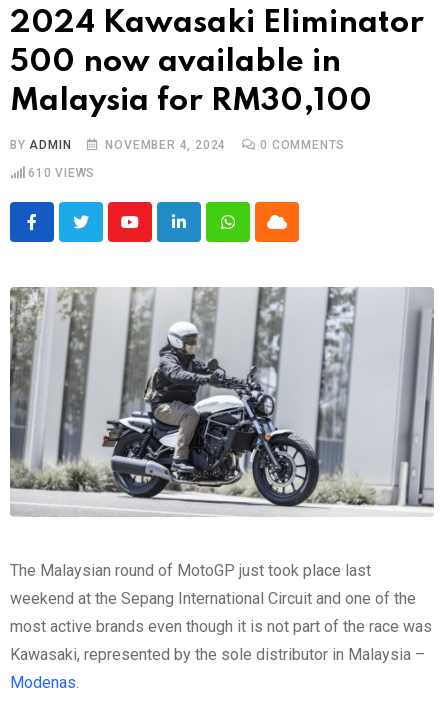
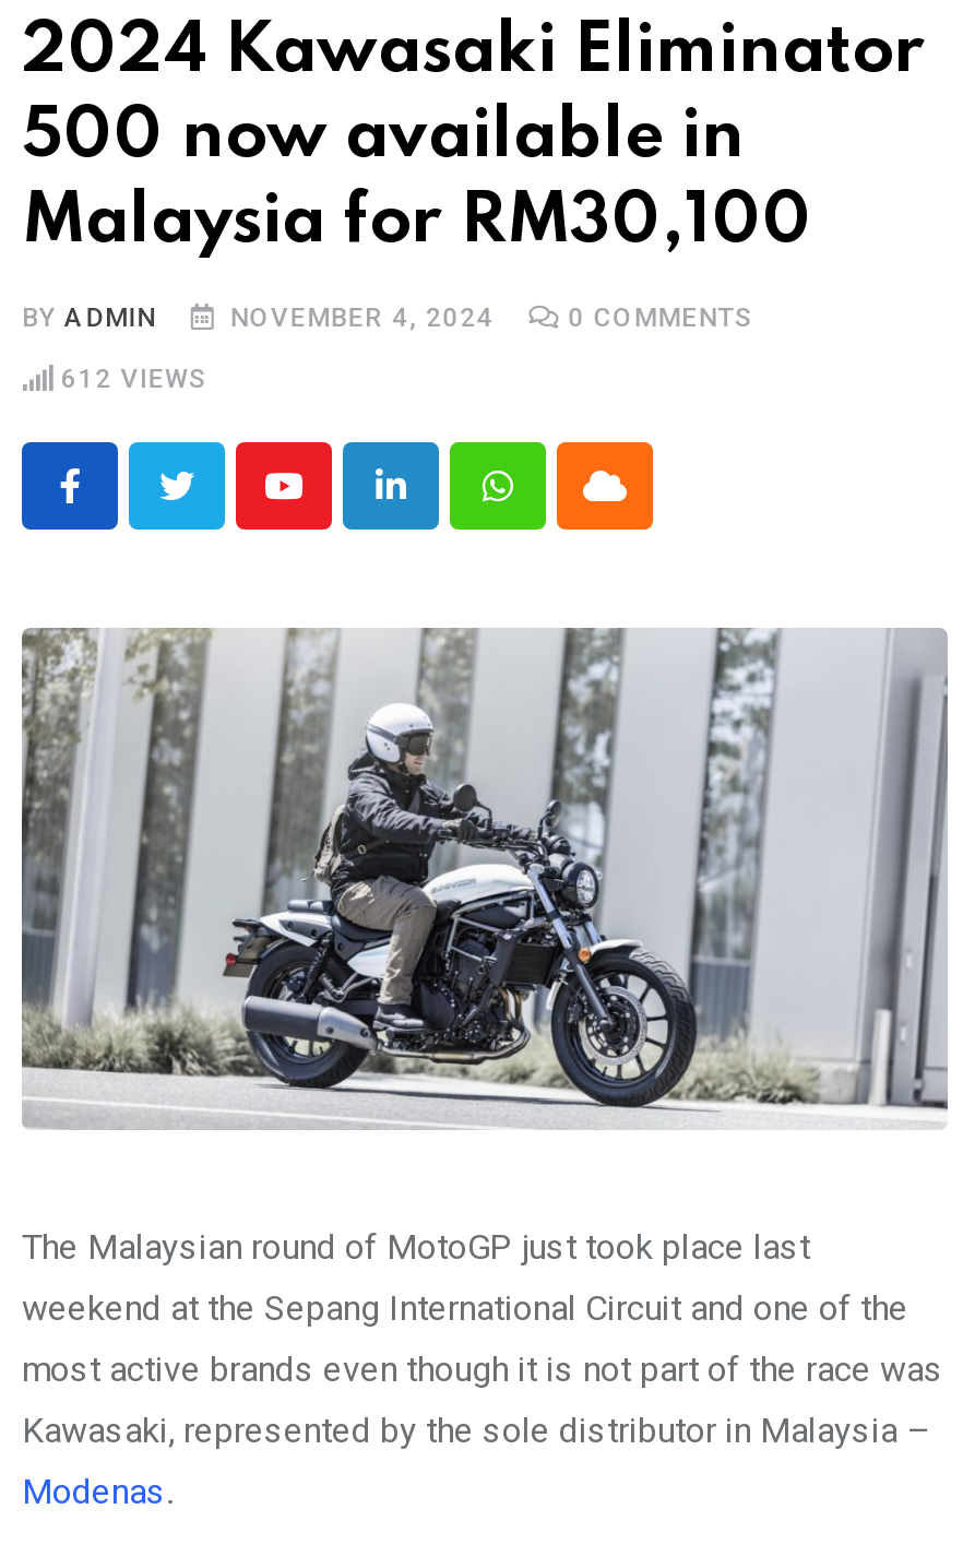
[28,166,95,180] 610 VIEWS -> [61,364,208,395] 612 VIEWS

